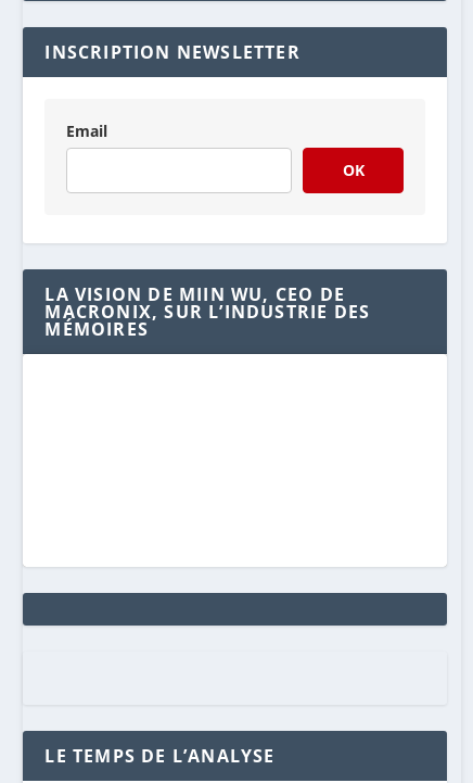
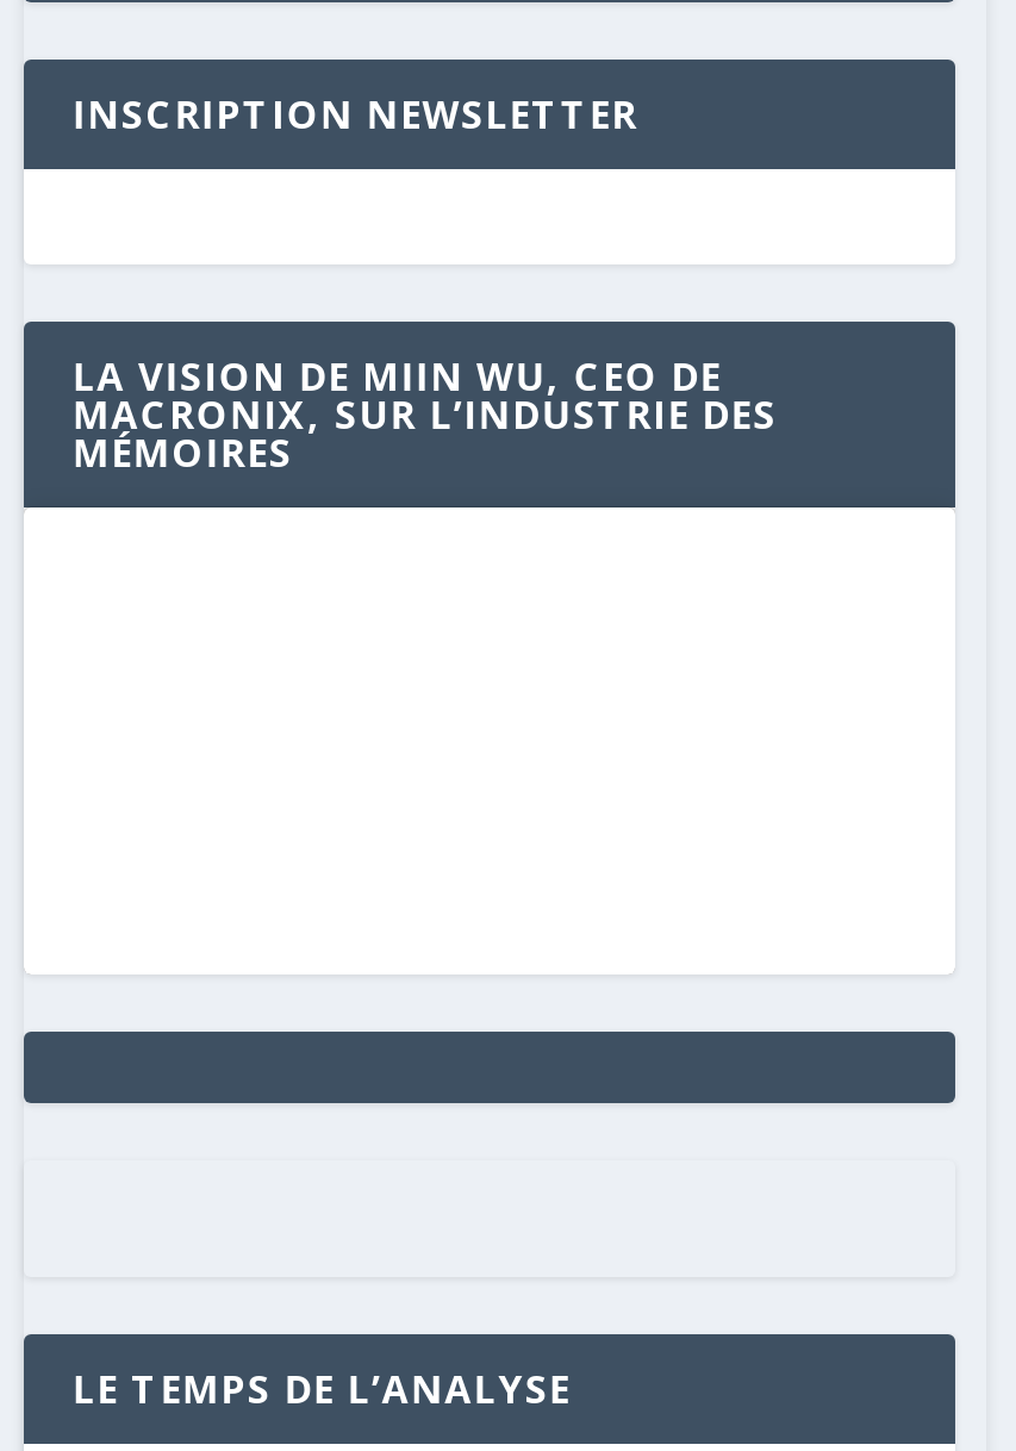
[67,121,364,180] Email | OK -> none

